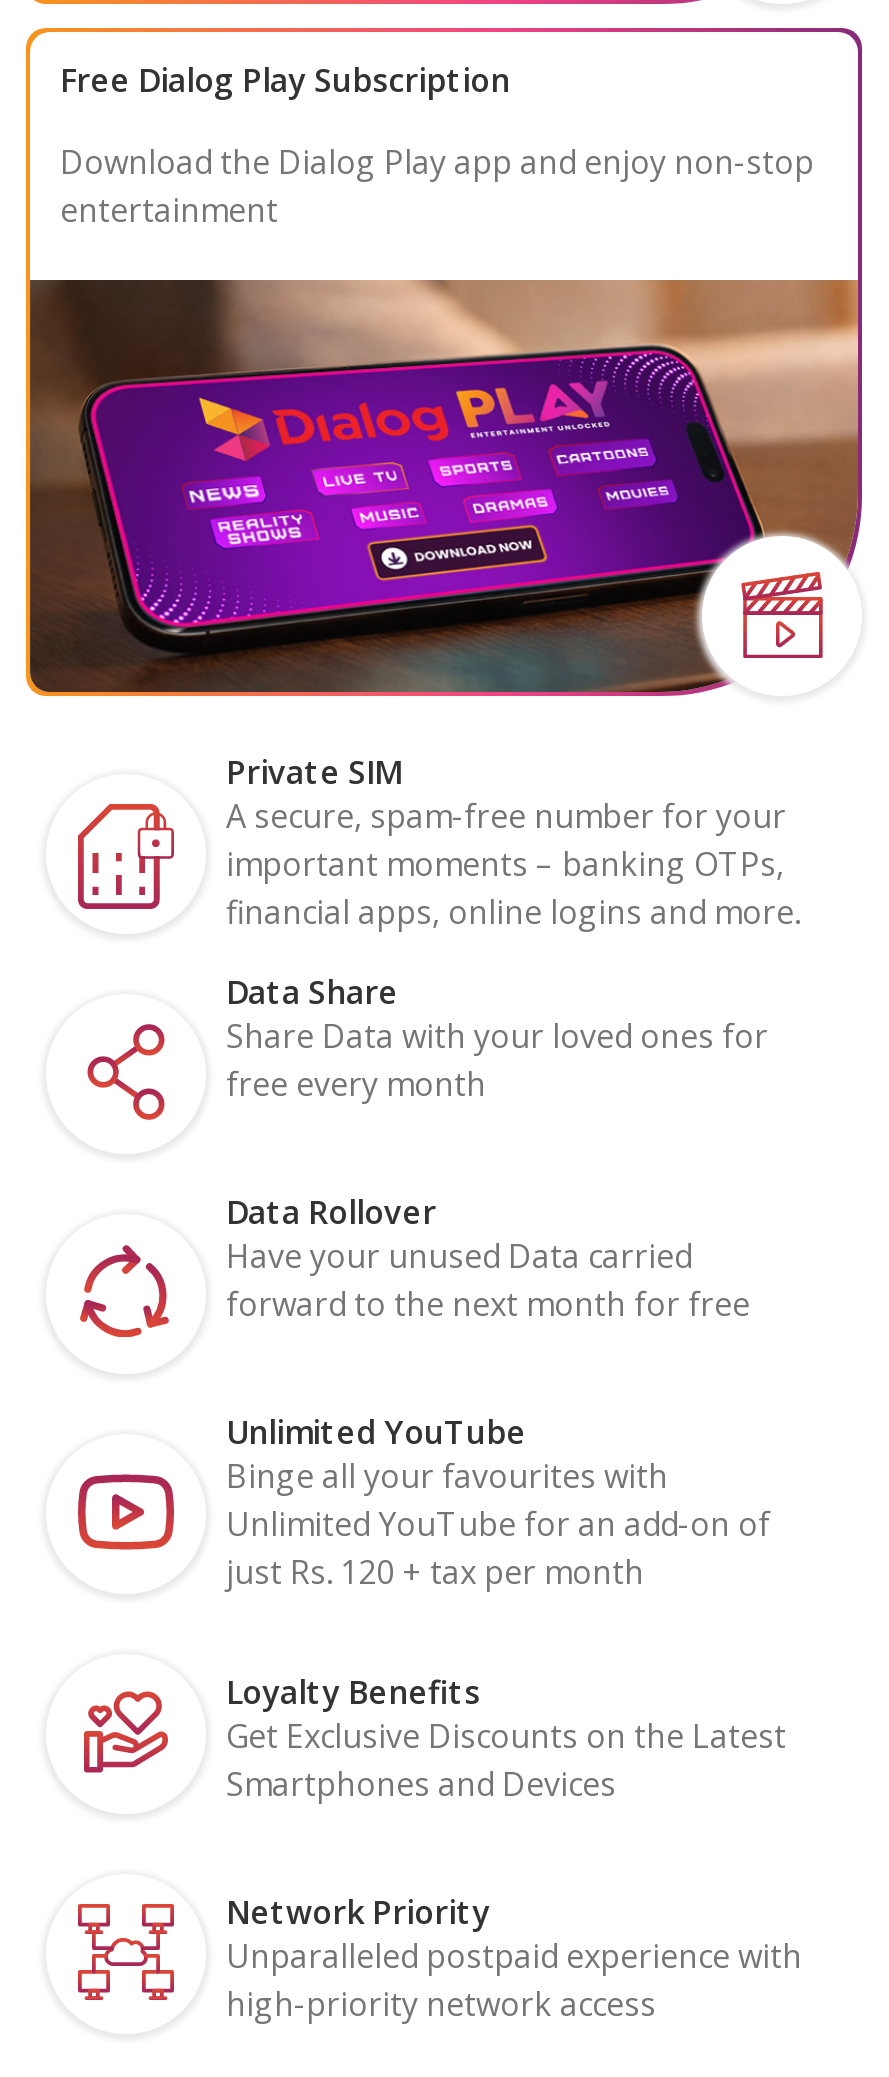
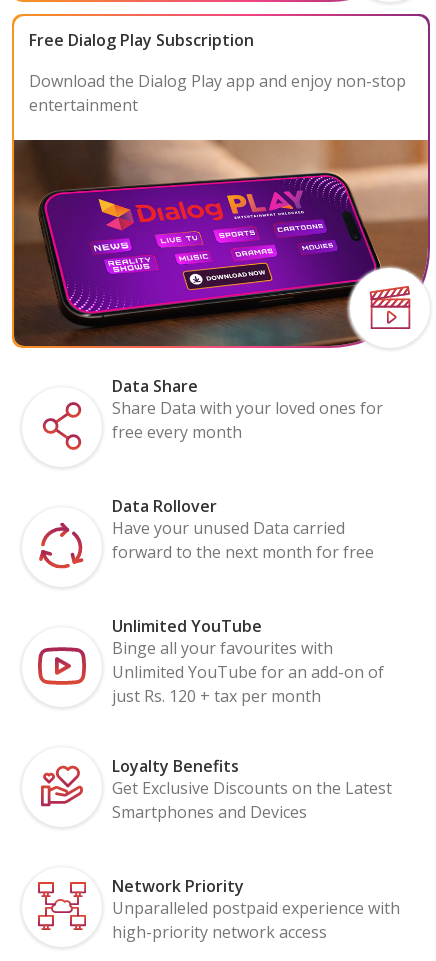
[76,750,800,934] [image] | Private SIM | A secure, spam-free number for your | important moments – banking OTPs, | financial apps, online logins and more. -> none
moved [226,970,768,1106] -> [112,375,383,443]: Data Share | Share Data with your loved ones for | free every month
moved [226,1190,750,1326] -> [112,495,374,563]: Data Rollover | Have your unused Data carried | forward to the next month for free
moved [226,1410,770,1594] -> [112,615,384,707]: Unlimited YouTube | Binge all your favourites with | Unlimited YouTube for an add-on of | just Rs. 120 + tax per month

